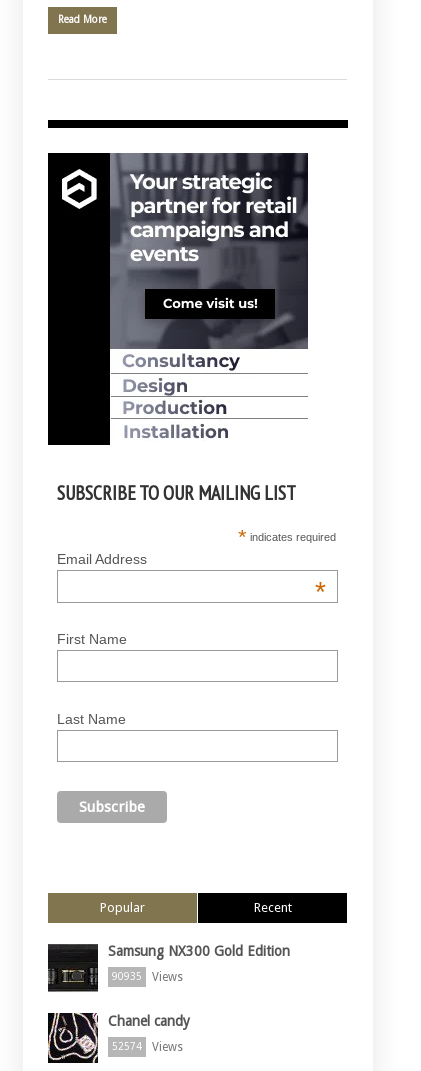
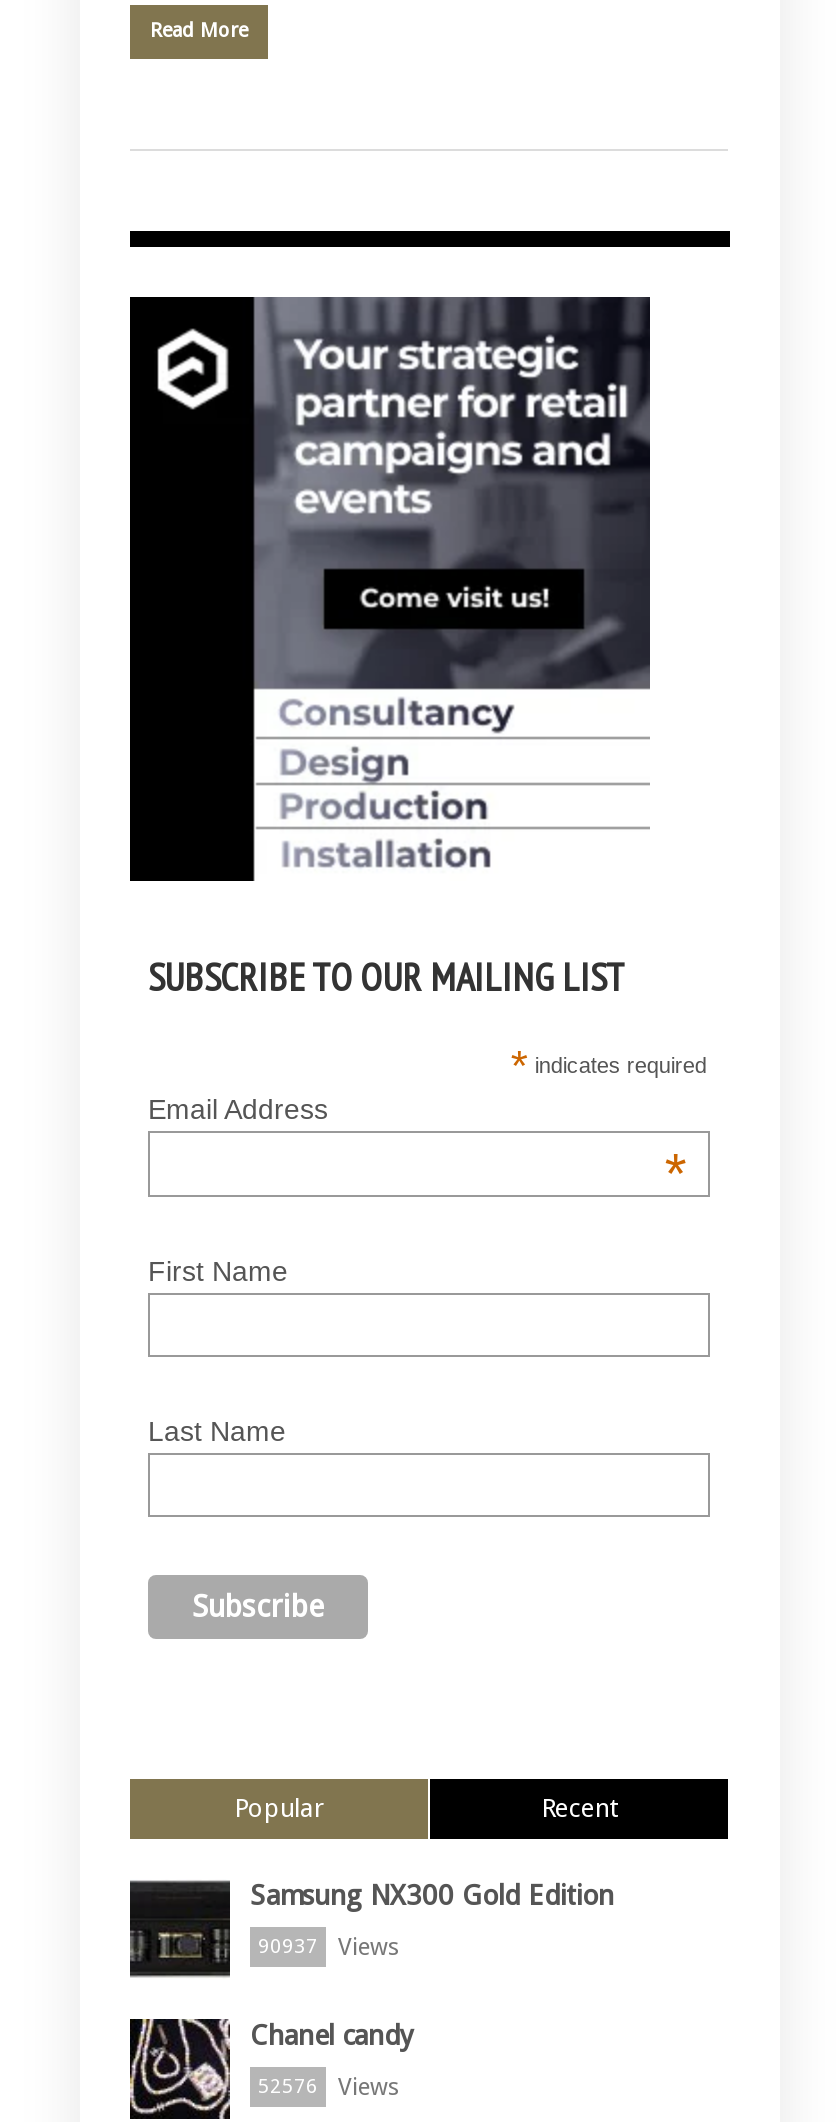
[112,970,183,984] 90935 Views -> [258,1932,400,1960] 90937 Views
[112,1040,183,1054] 52574 Views -> [258,2072,400,2100] 52576 Views

